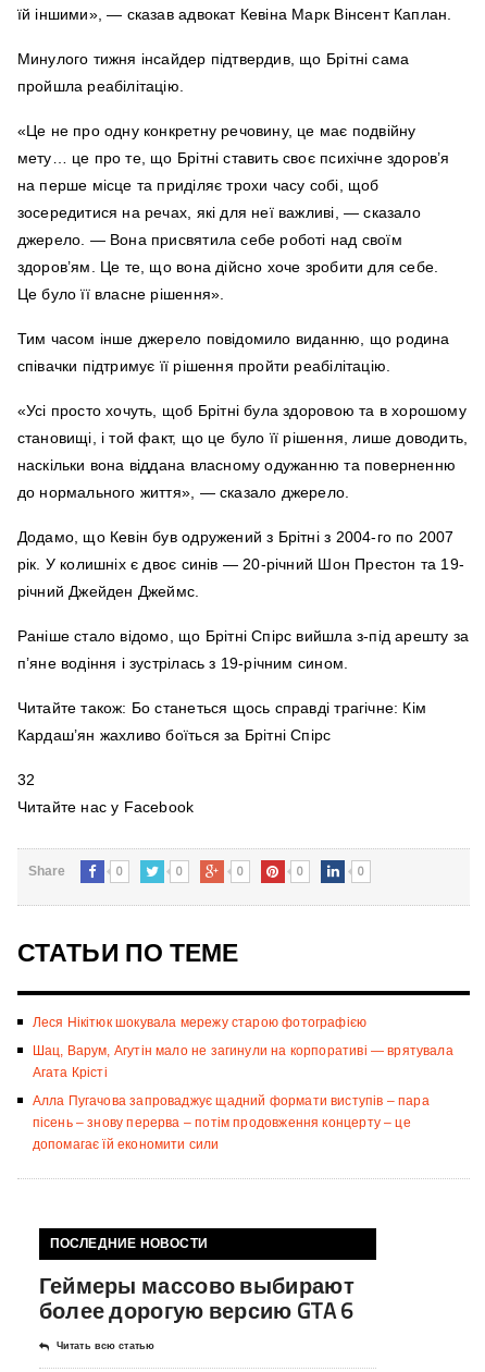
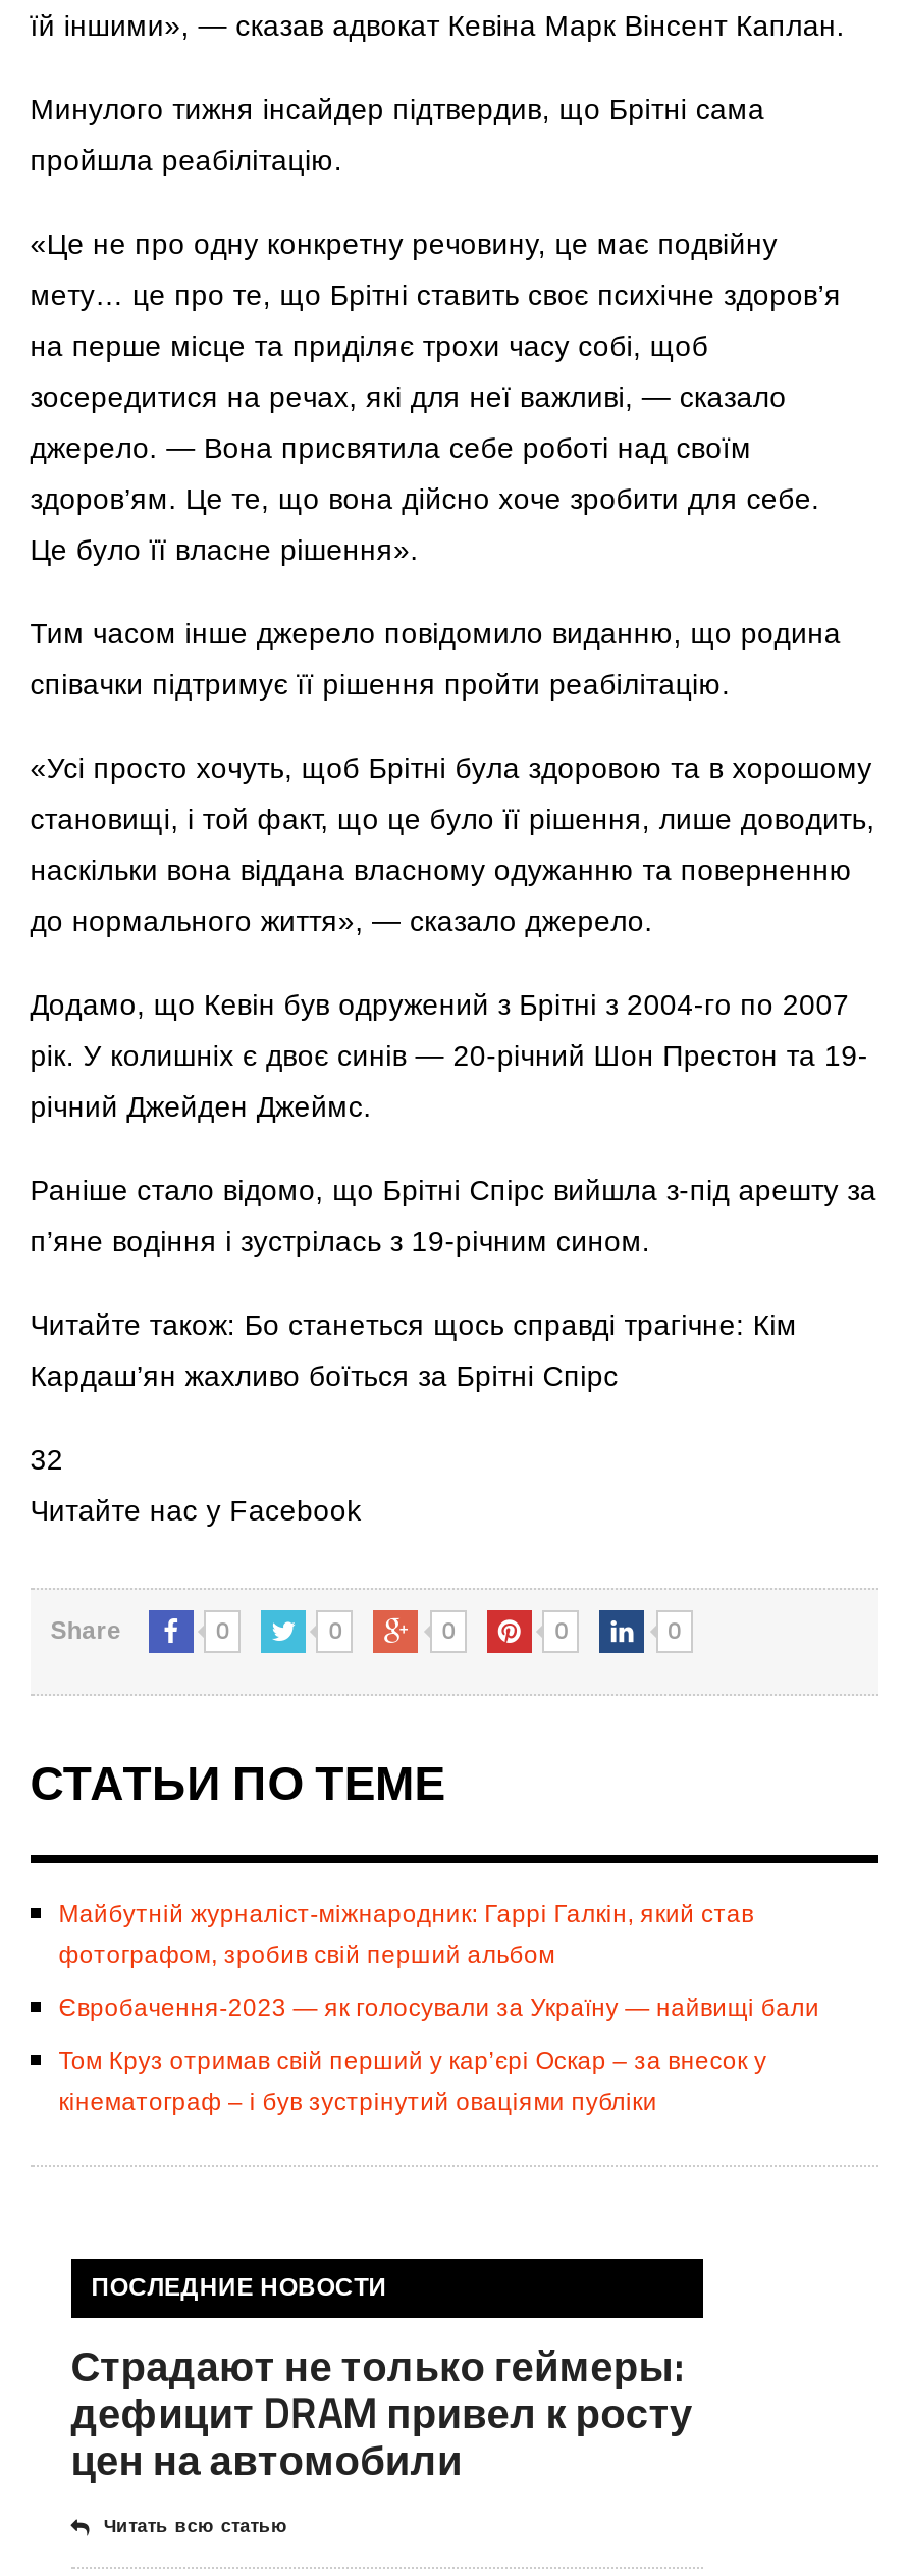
[32,1015,367,1030] Леся Нікітюк шокувала мережу старою фотографією -> [58,1900,754,1969] Майбутній журналіст-міжнародник: Гаррі Галкін, який став | фотографом, зробив свій перший альбом
[32,1043,453,1080] Шац, Варум, Агутін мало не загинули на корпоративі — врятувала | Агата Крісті -> [58,1994,820,2022] Євробачення-2023 — як голосували за Україну — найвищі бали
[32,1093,429,1152] Алла Пугачова запроваджує щадний формати виступів – пара | пісень – знову перерва – потім продовження концерту – це | допомагає їй економити сили -> [58,2047,767,2116] Том Круз отримав свій перший у кар’єрі Оскар – за внесок у | кінематограф – і був зустрінутий оваціями публіки
moved [50,1233,208,1253] -> [91,2267,387,2306]: ПОСЛЕДНИЕ НОВОСТИ
[39,1269,354,1327] Геймеры массово выбирают | более дорогую версию GTA 6 -> [71,2335,693,2492] Страдают не только геймеры: | дефицит DRAM привел к росту | цен на автомобили

